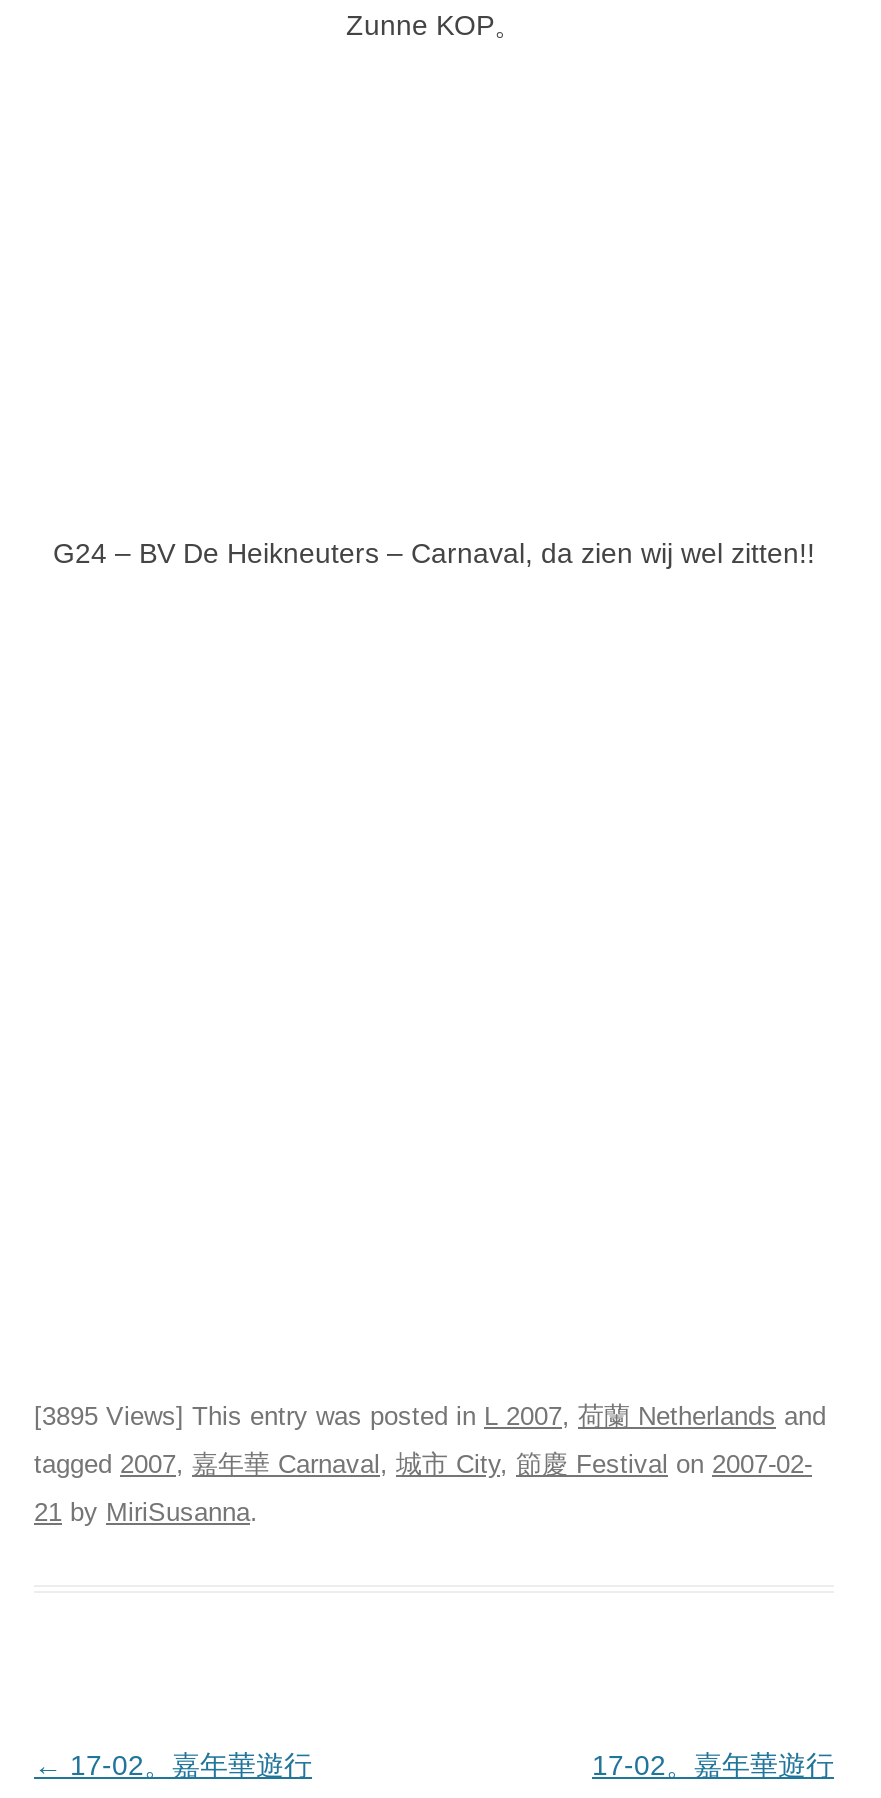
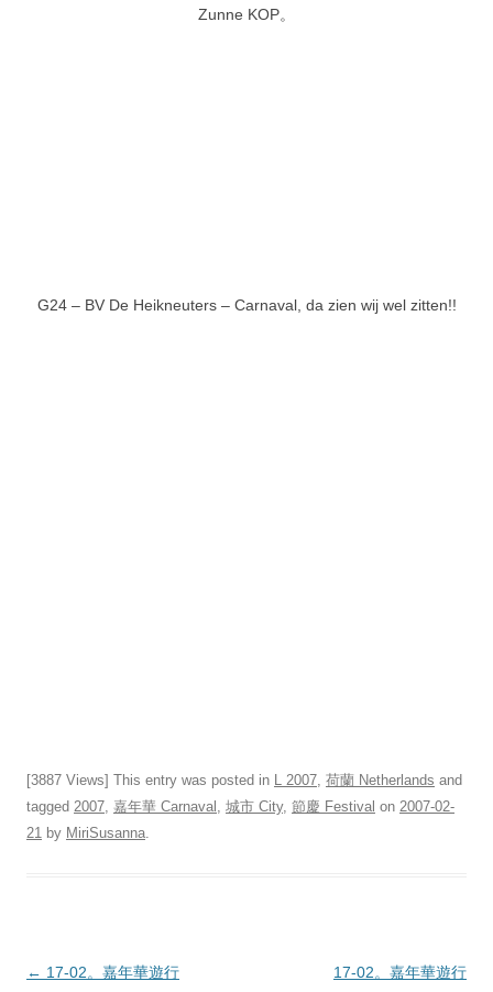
[34,1401,826,1431] [3895 Views] This entry was posted in L 2007,荷蘭 Netherlands and -> [26,772,462,788] [3887 Views] This entry was posted in L 2007,荷蘭 Netherlands and

